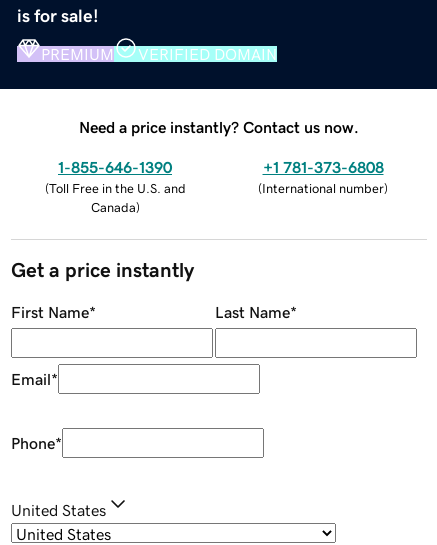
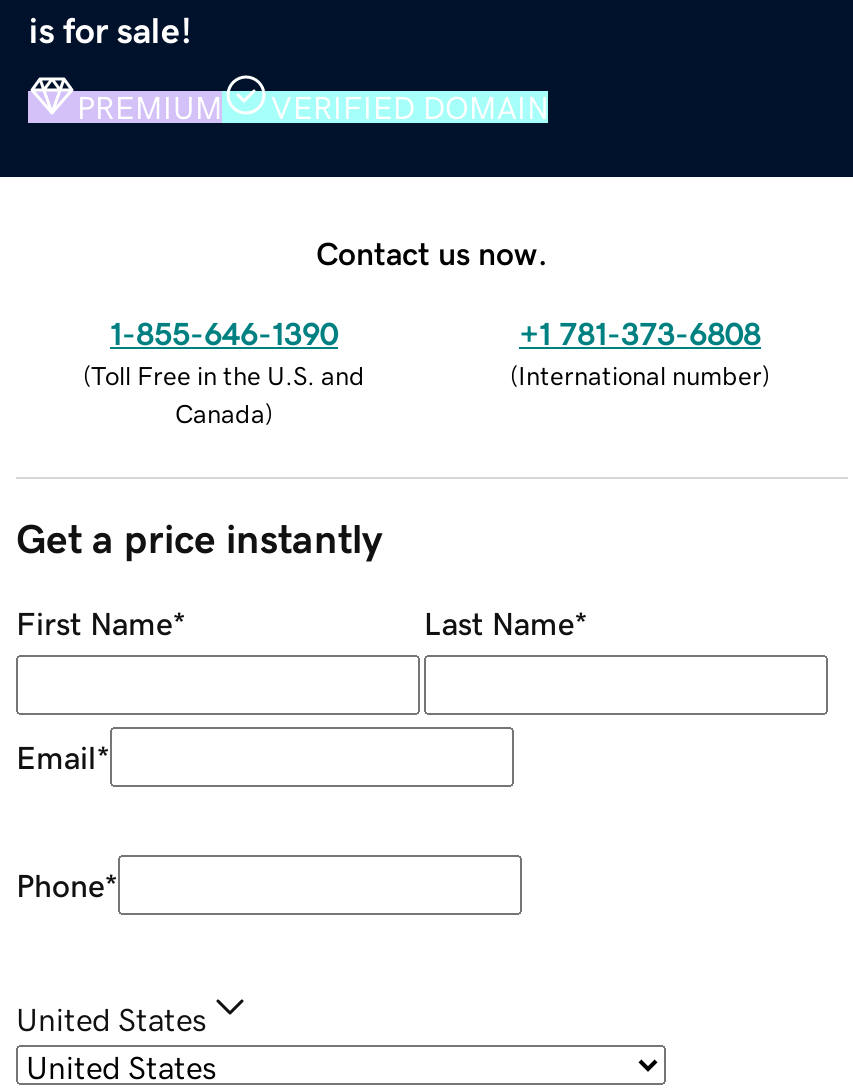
[79,119,359,135] Need a price instantly? Contact us now. -> [316,236,548,268] Contact us now.

